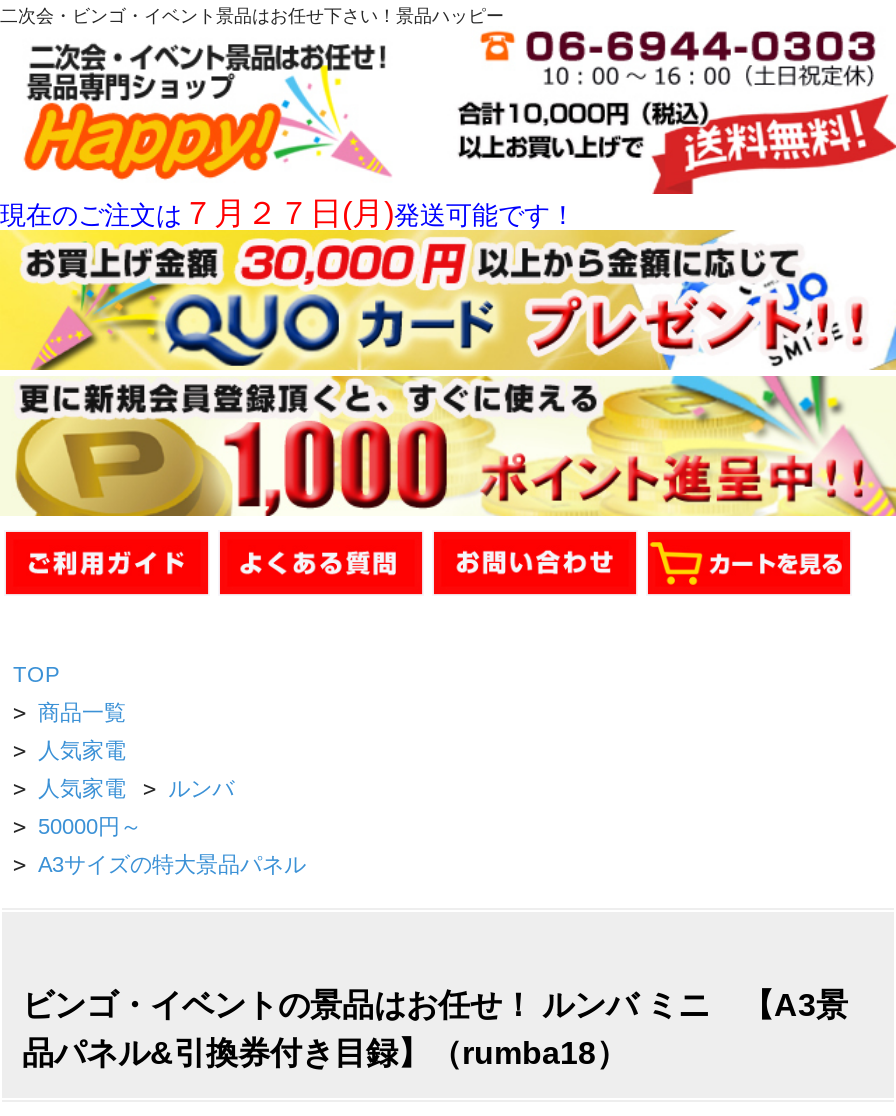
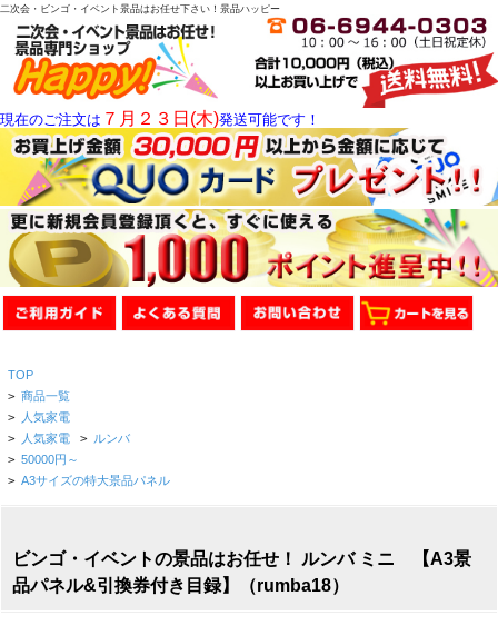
[0,196,576,230] 現在のご注文は７月２７日(月)発送可能です！ -> [0,109,320,128] 現在のご注文は７月２３日(木)発送可能です！

